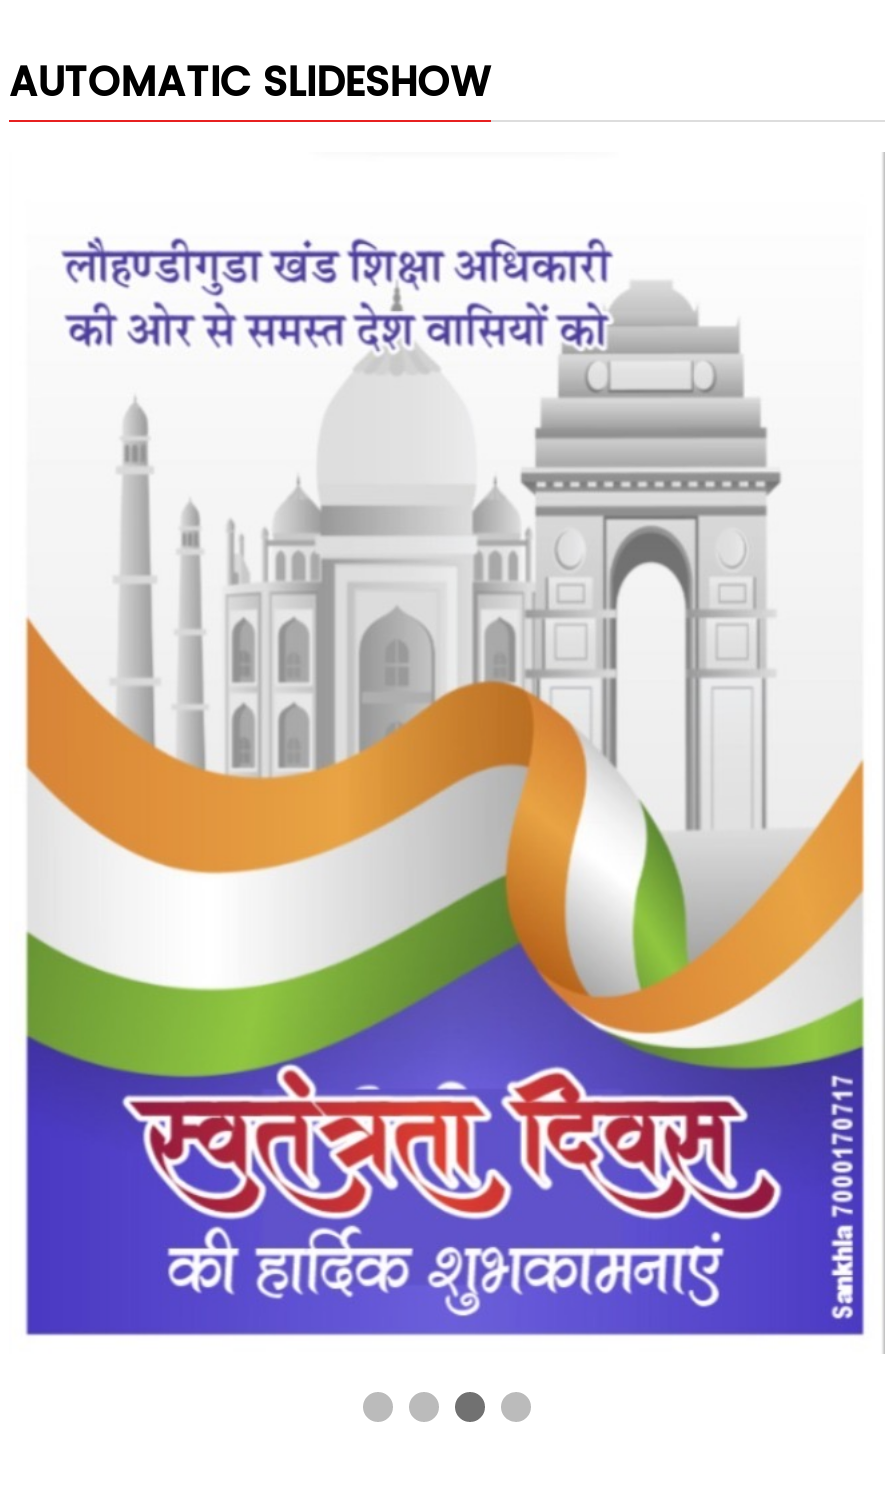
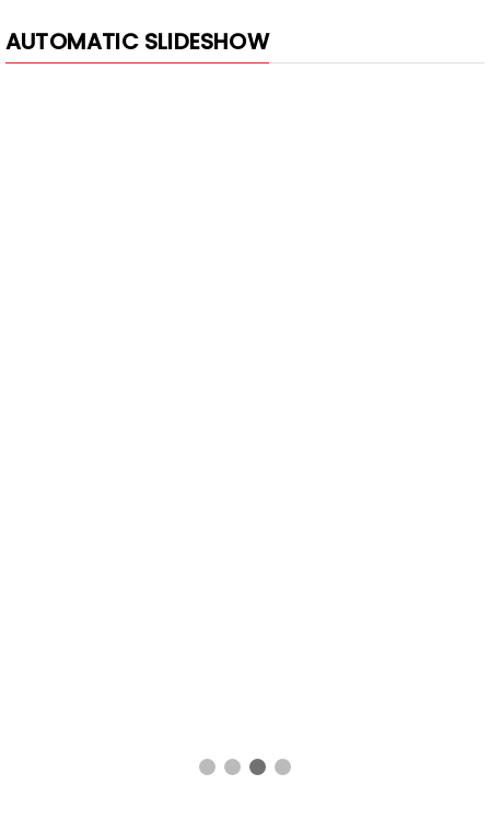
[23,236,867,1338] [image] -> none

